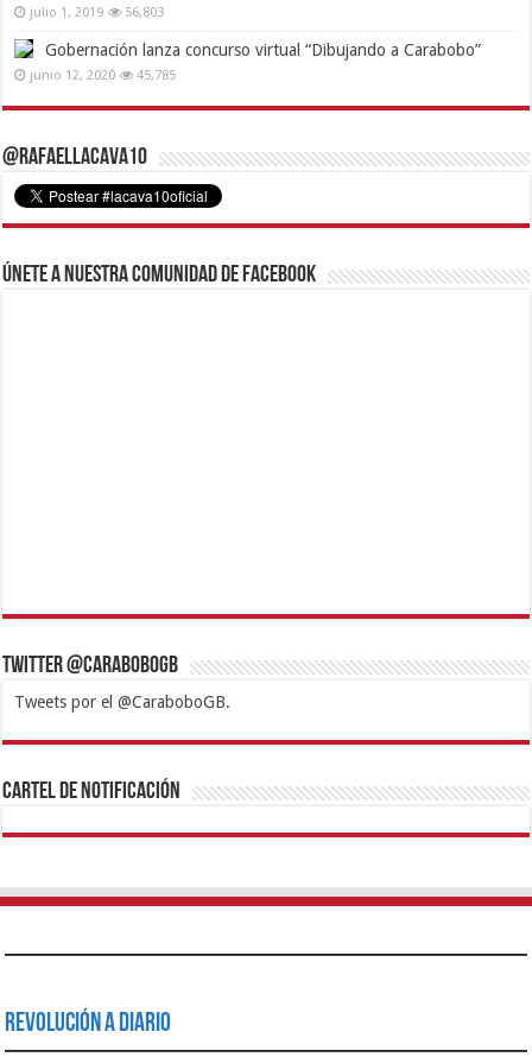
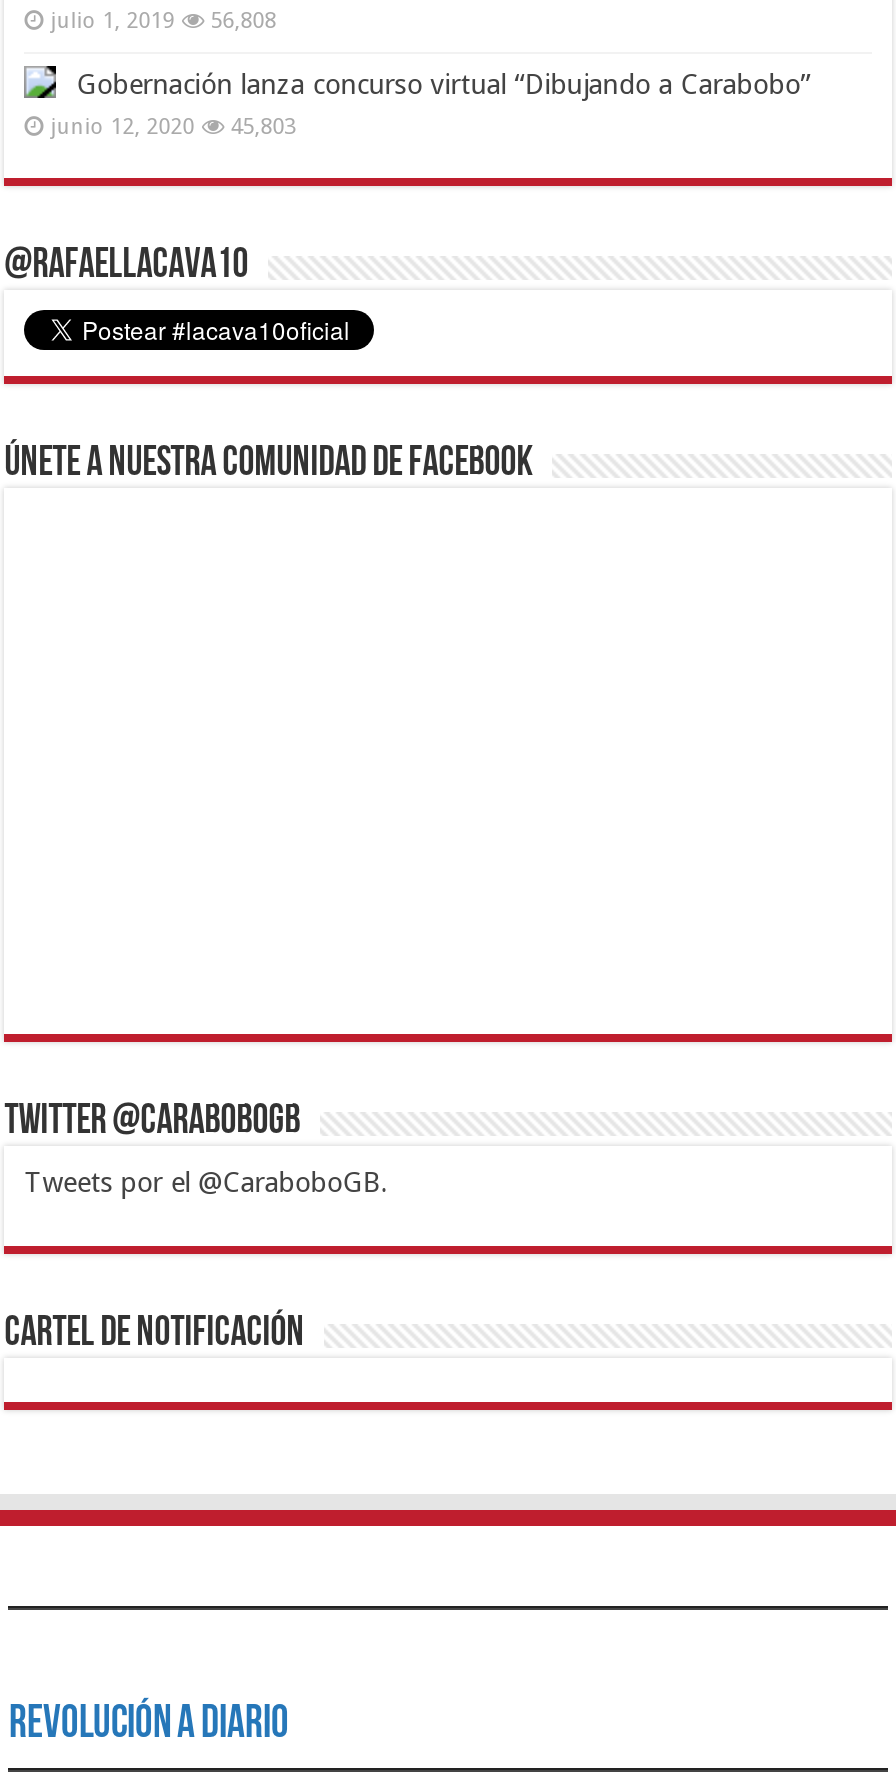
[30,5,164,21] julio 1, 2019 56,803 -> [50,9,276,35] julio 1, 2019 56,808
[30,68,176,83] junio 12, 2020 45,785 -> [50,115,296,141] junio 12, 2020 45,803

